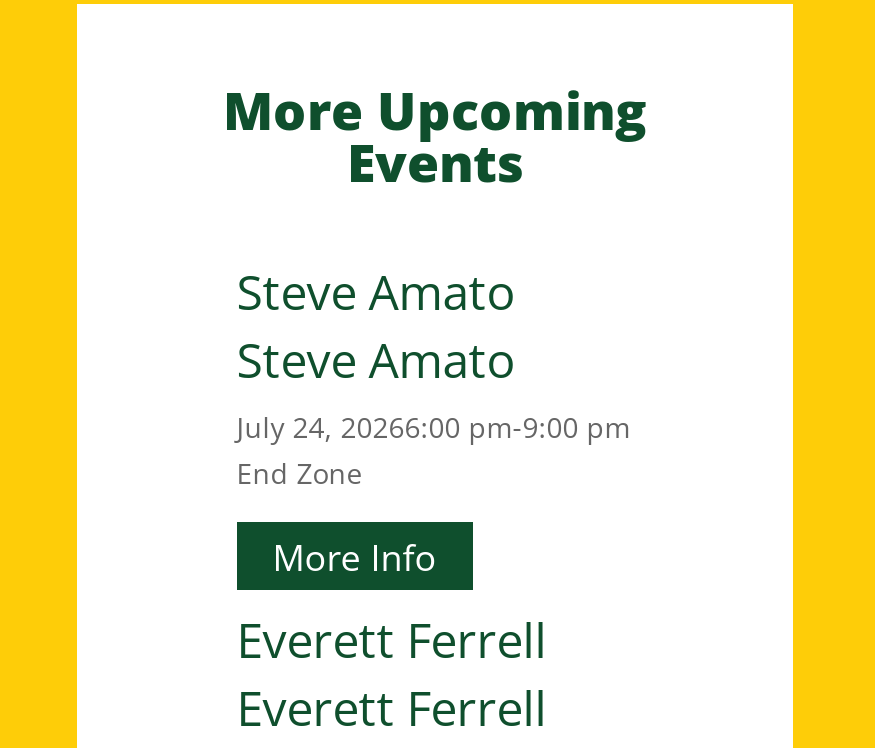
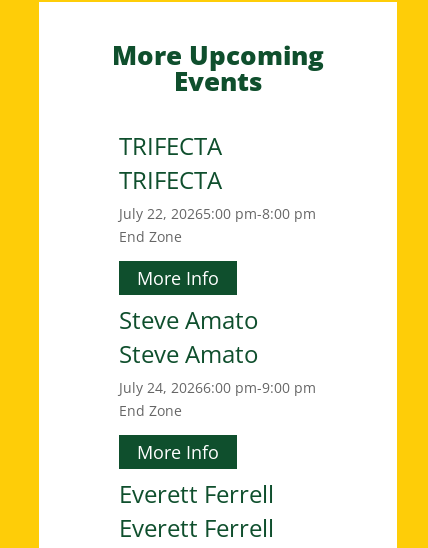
none -> [119,129,316,290] TRIFECTA | TRIFECTA | July 22, 20265:00 pm-8:00 pm | End Zone | More Info

